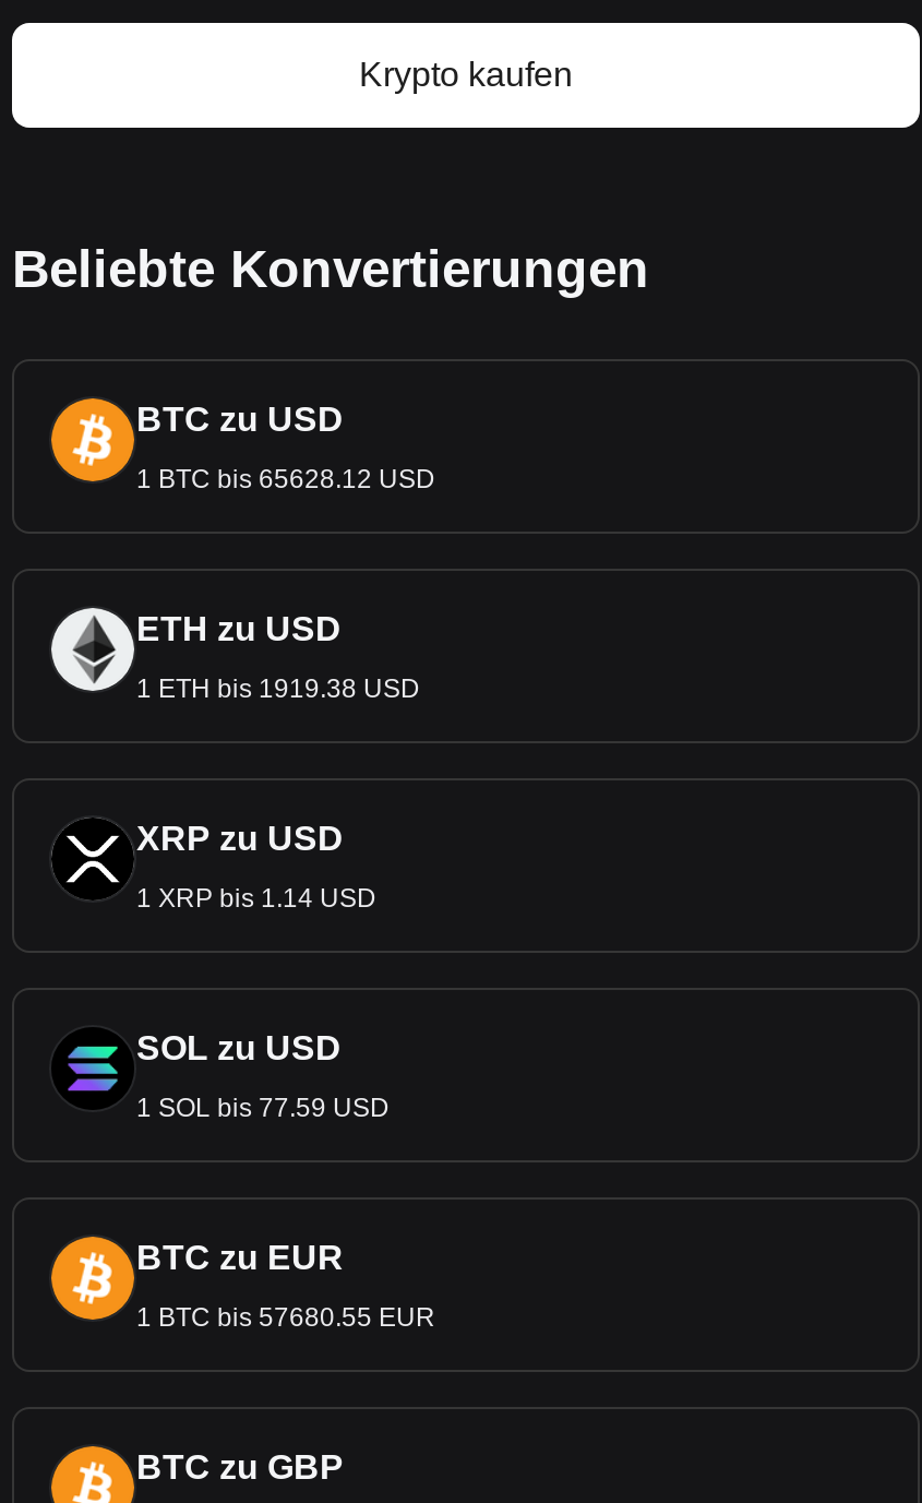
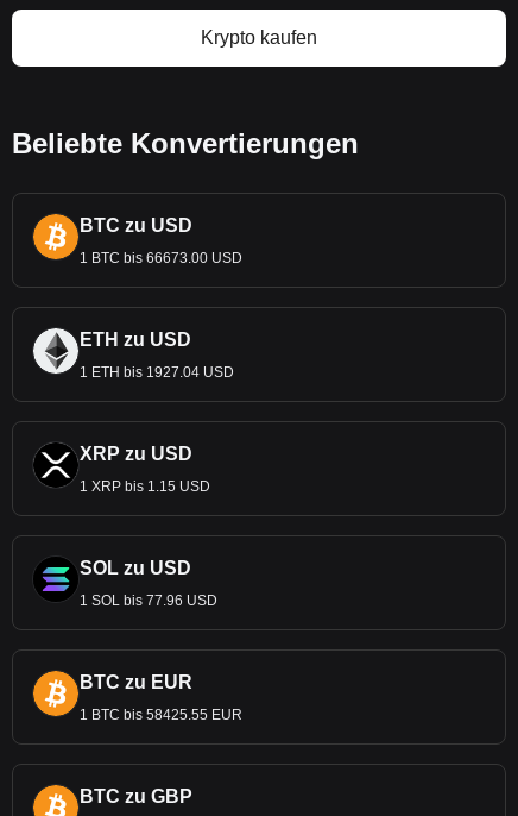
[136,464,435,494] 1 BTC bis 65628.12 USD -> [80,250,242,266] 1 BTC bis 66673.00 USD
[136,673,420,704] 1 ETH bis 1919.38 USD -> [80,364,234,381] 1 ETH bis 1927.04 USD
[136,883,376,914] 1 XRP bis 1.14 USD -> [80,478,210,495] 1 XRP bis 1.15 USD
[136,1093,390,1123] 1 SOL bis 77.59 USD -> [80,592,217,609] 1 SOL bis 77.96 USD
[136,1302,435,1333] 1 BTC bis 57680.55 EUR -> [80,707,242,723] 1 BTC bis 58425.55 EUR

